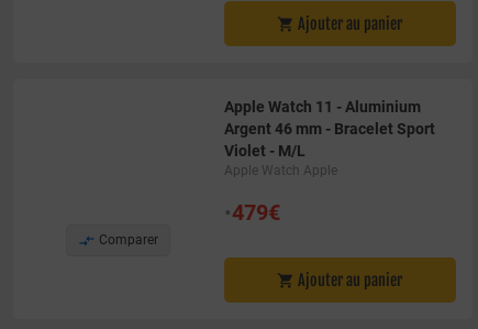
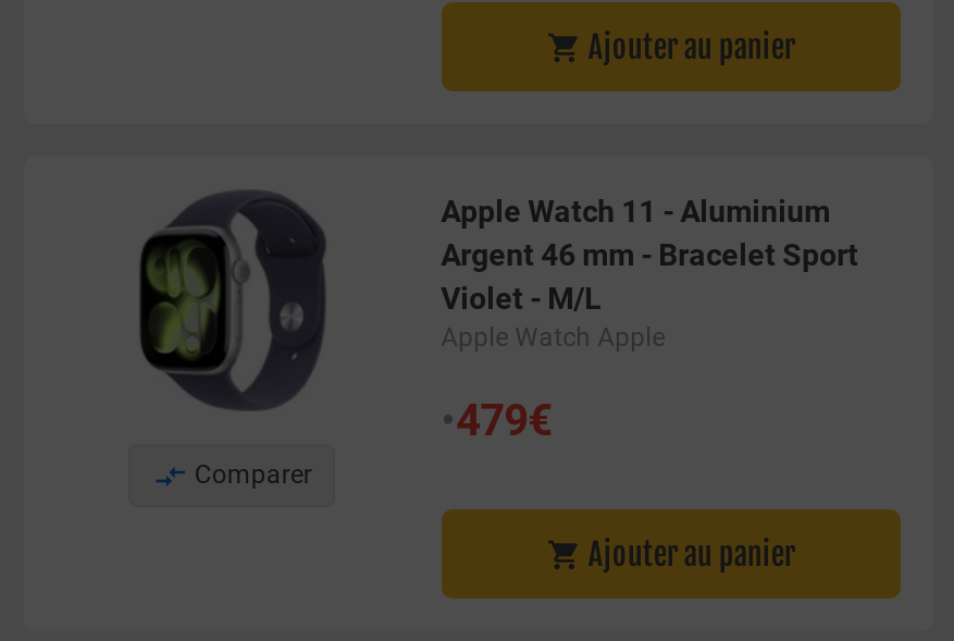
none -> [137,189,329,411] [image]

